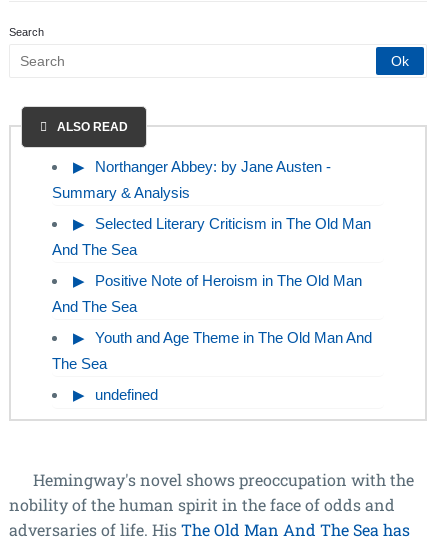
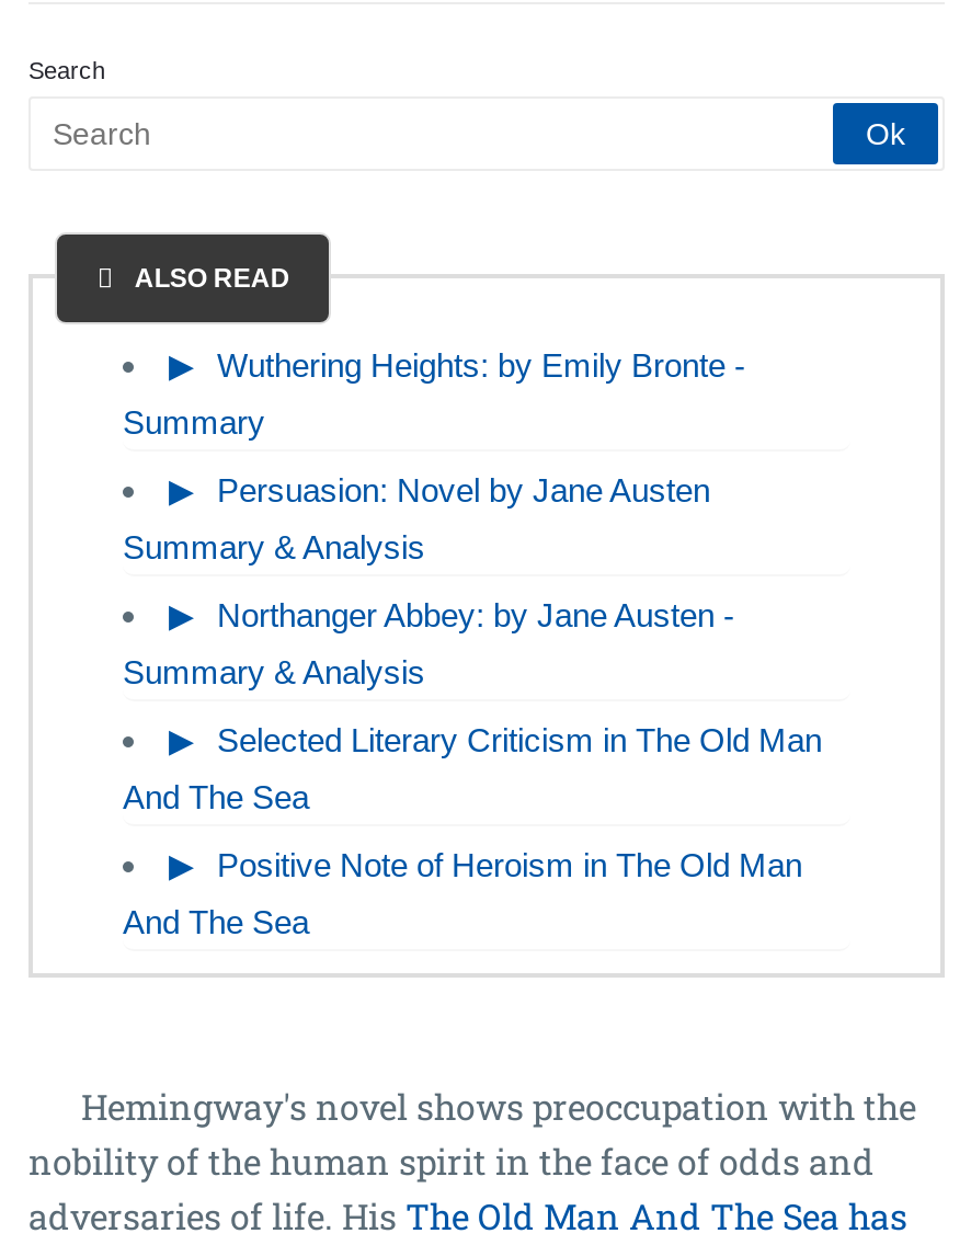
none -> [123,346,745,566] Wuthering Heights: by Emily Bronte - | Summary | Persuasion: Novel by Jane Austen | Summary & Analysis
moved [52,158,371,315] -> [123,596,822,940]: Northanger Abbey: by Jane Austen - | Summary & Analysis | Selected Literary Criticism in The Old Man | And The Sea | Positive Note of Heroism in The Old Man | And The Sea
[52,329,372,403] Youth and Age Theme in The Old Man And | The Sea | undefined -> none

